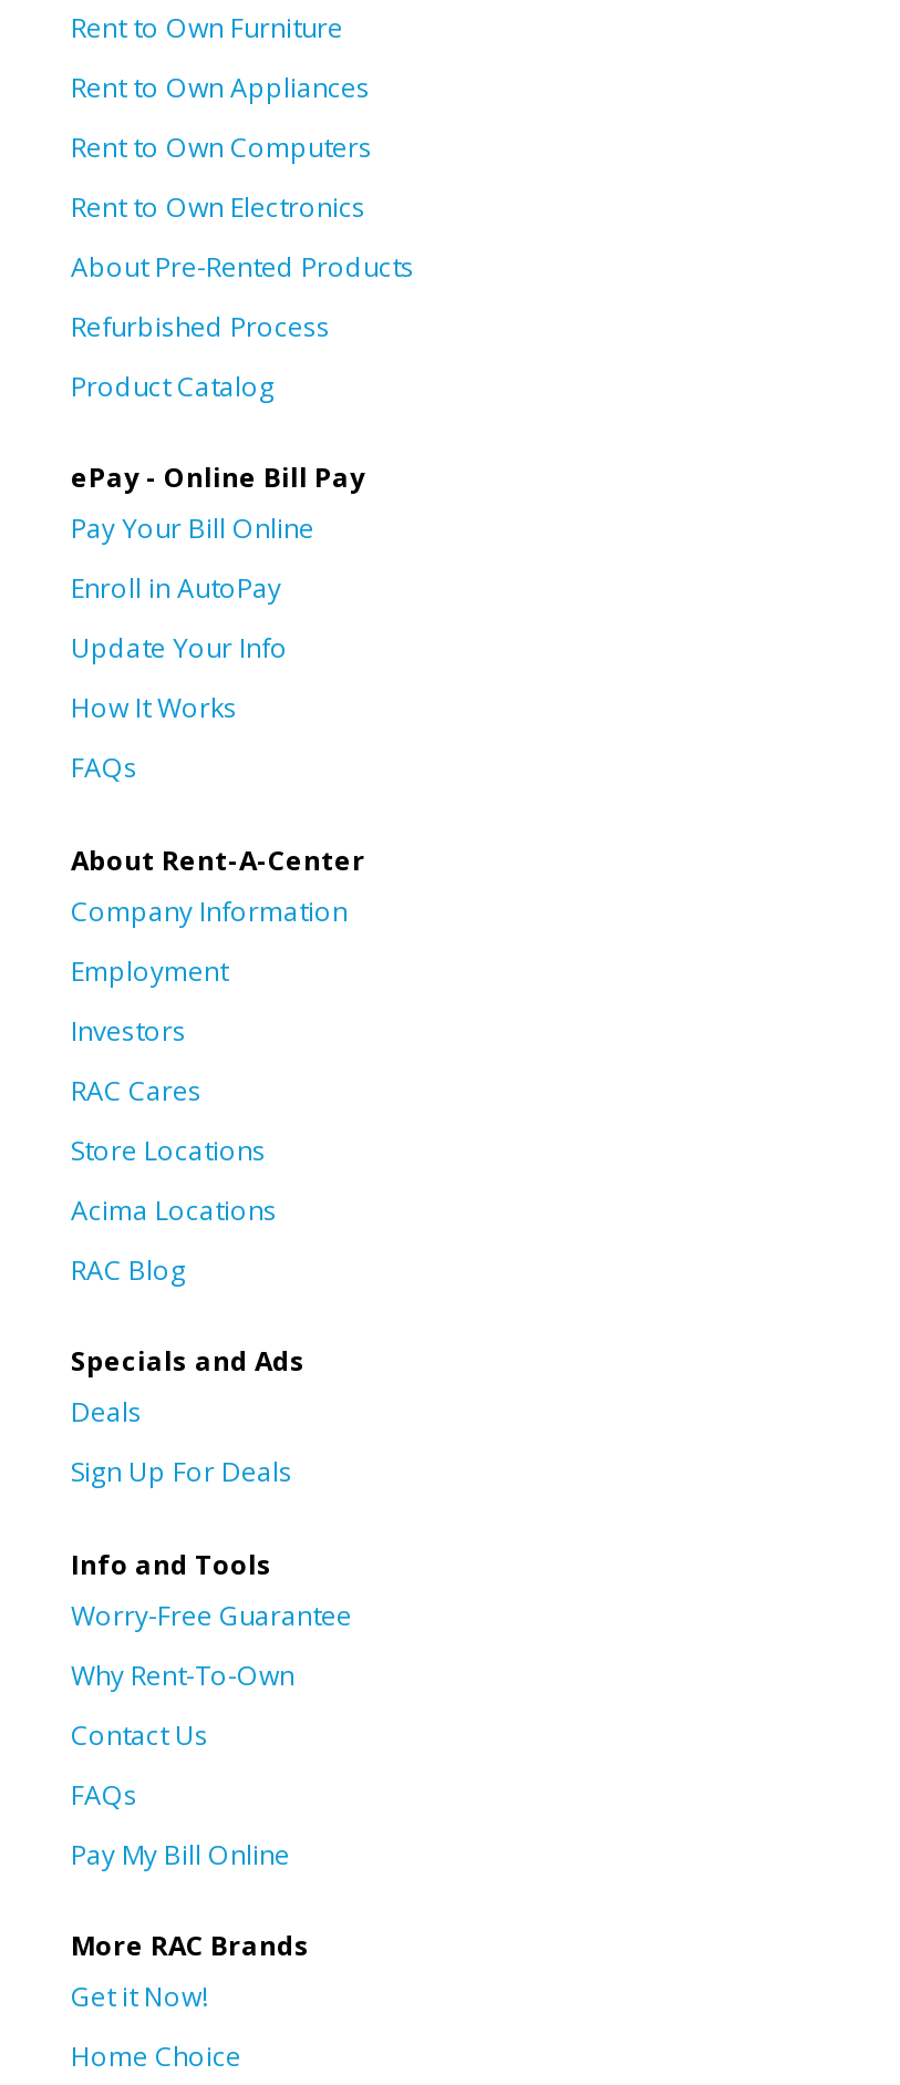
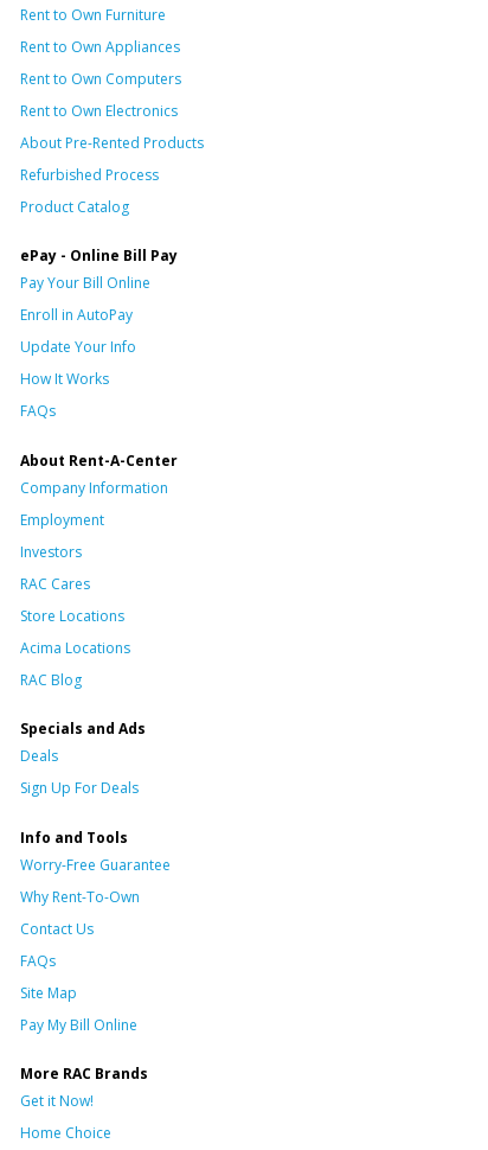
none -> [20,982,77,1002] Site Map

